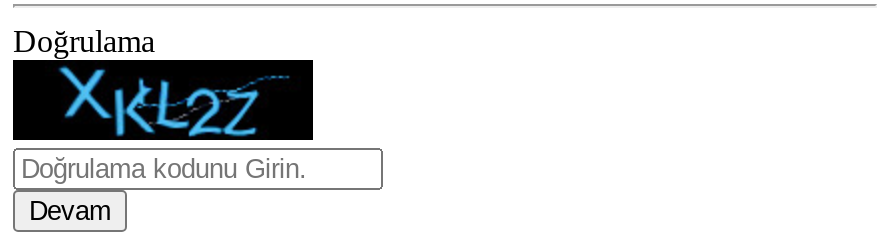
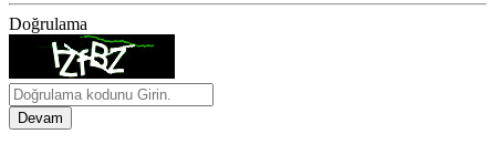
[57,62,289,140] [image] -> [35,35,158,79] [image]

